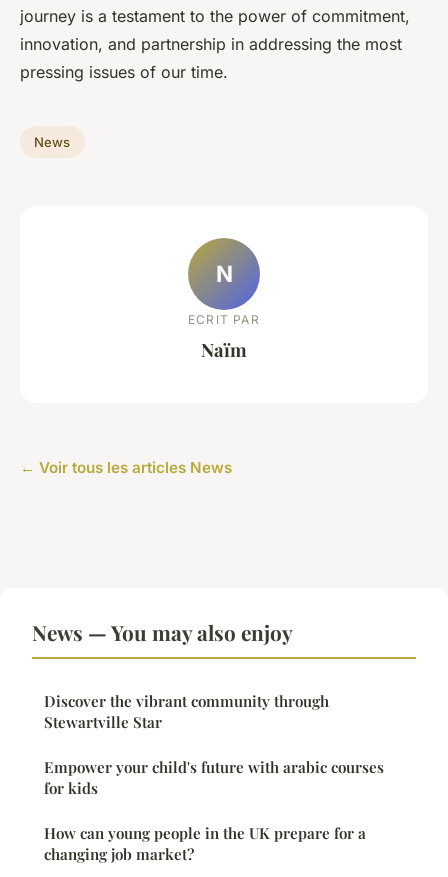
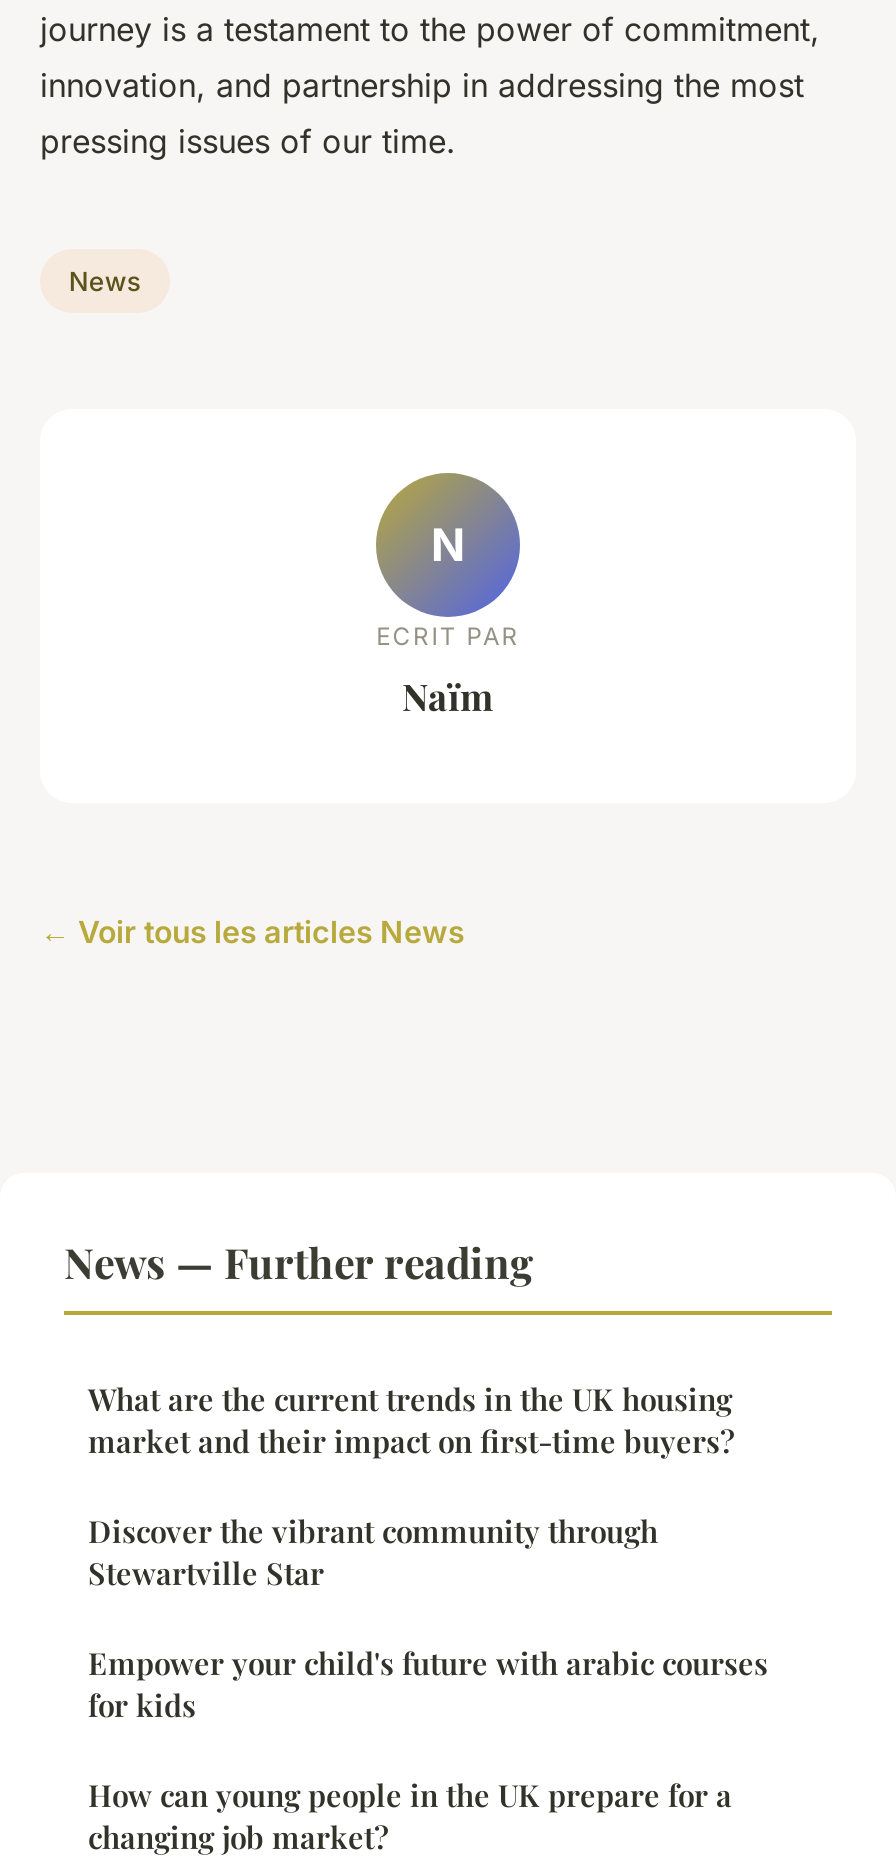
[32,618,293,646] News — You may also enjoy -> [64,1233,734,1461] News — Further reading | What are the current trends in the UK housing | market and their impact on first-time buyers?

